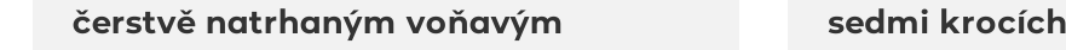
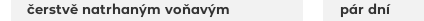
[828,9,1066,40] sedmi krocích -> [340,4,390,17] pár dní

